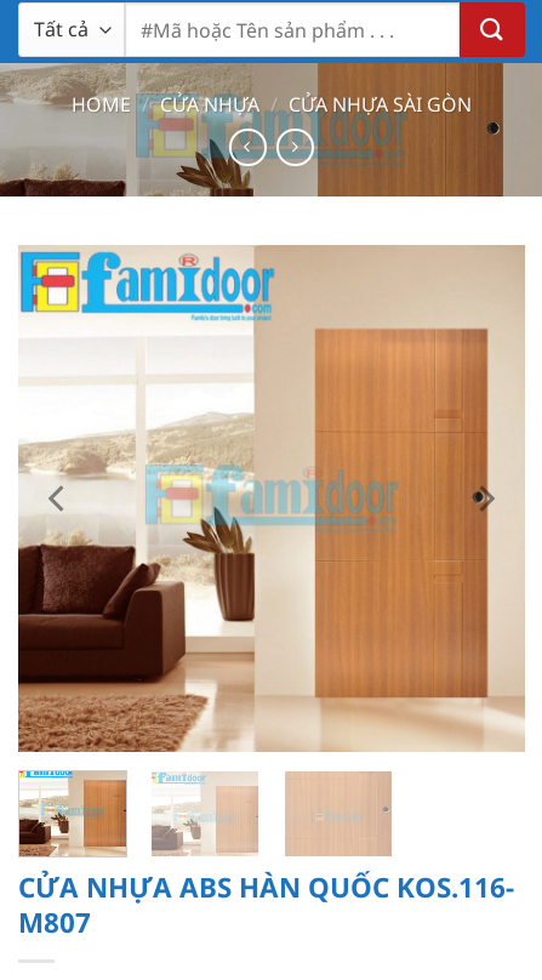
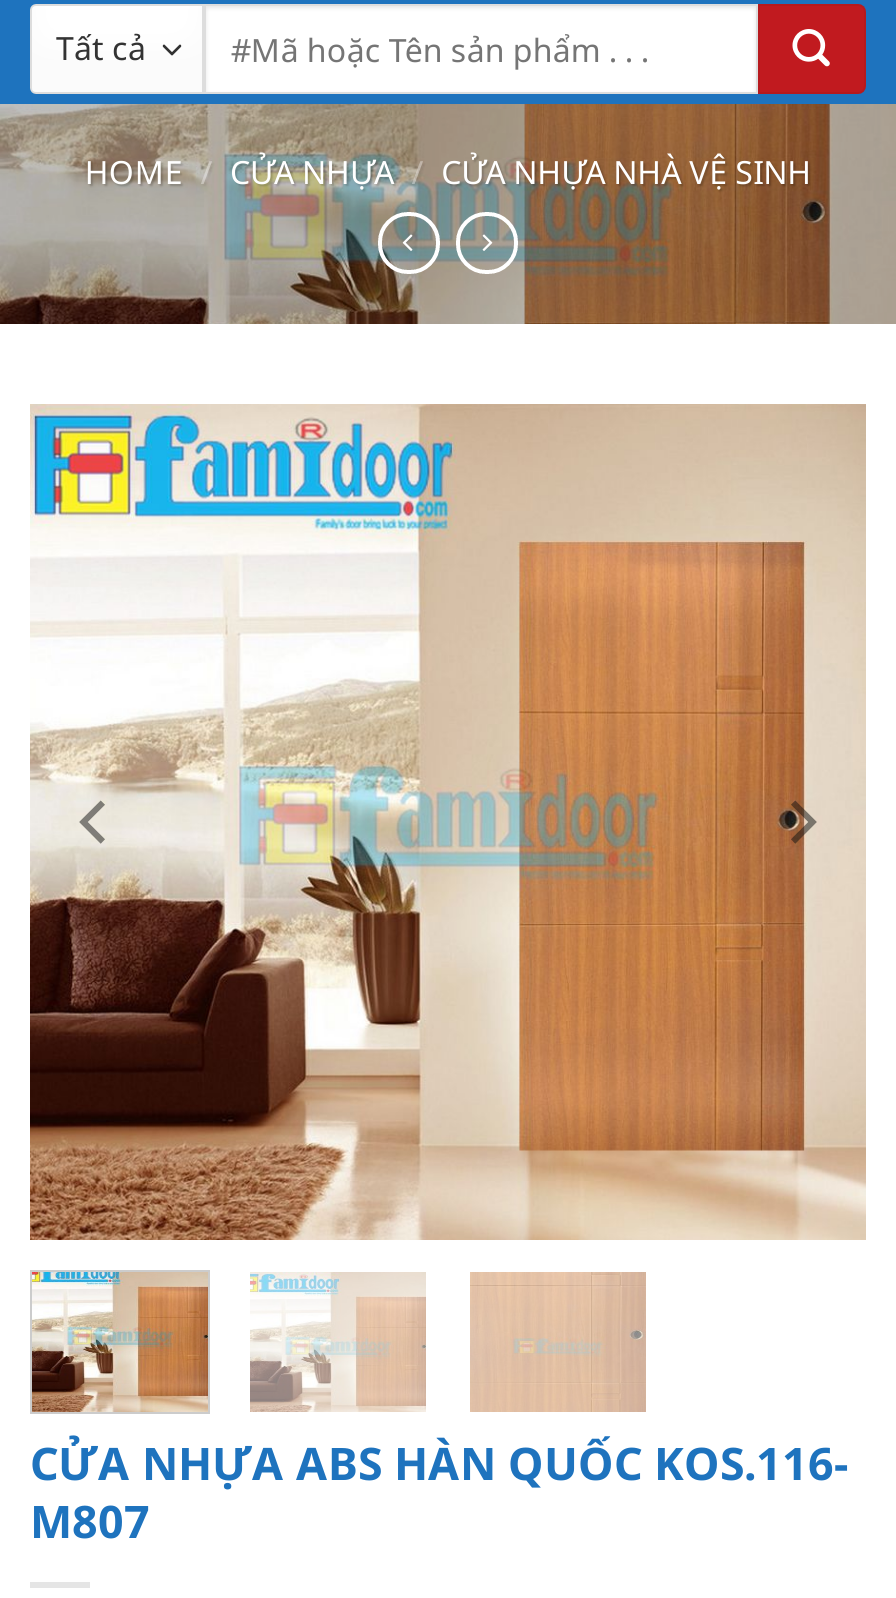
[72,91,471,118] HOME / CỬA NHỰA / CỬA NHỰA SÀI GÒN -> [85,150,811,194] HOME / CỬA NHỰA / CỬA NHỰA NHÀ VỆ SINH

